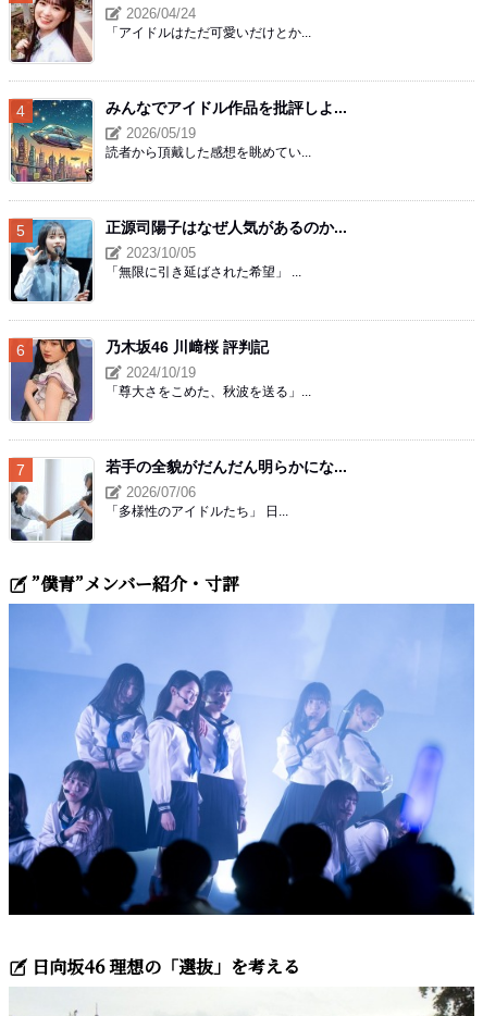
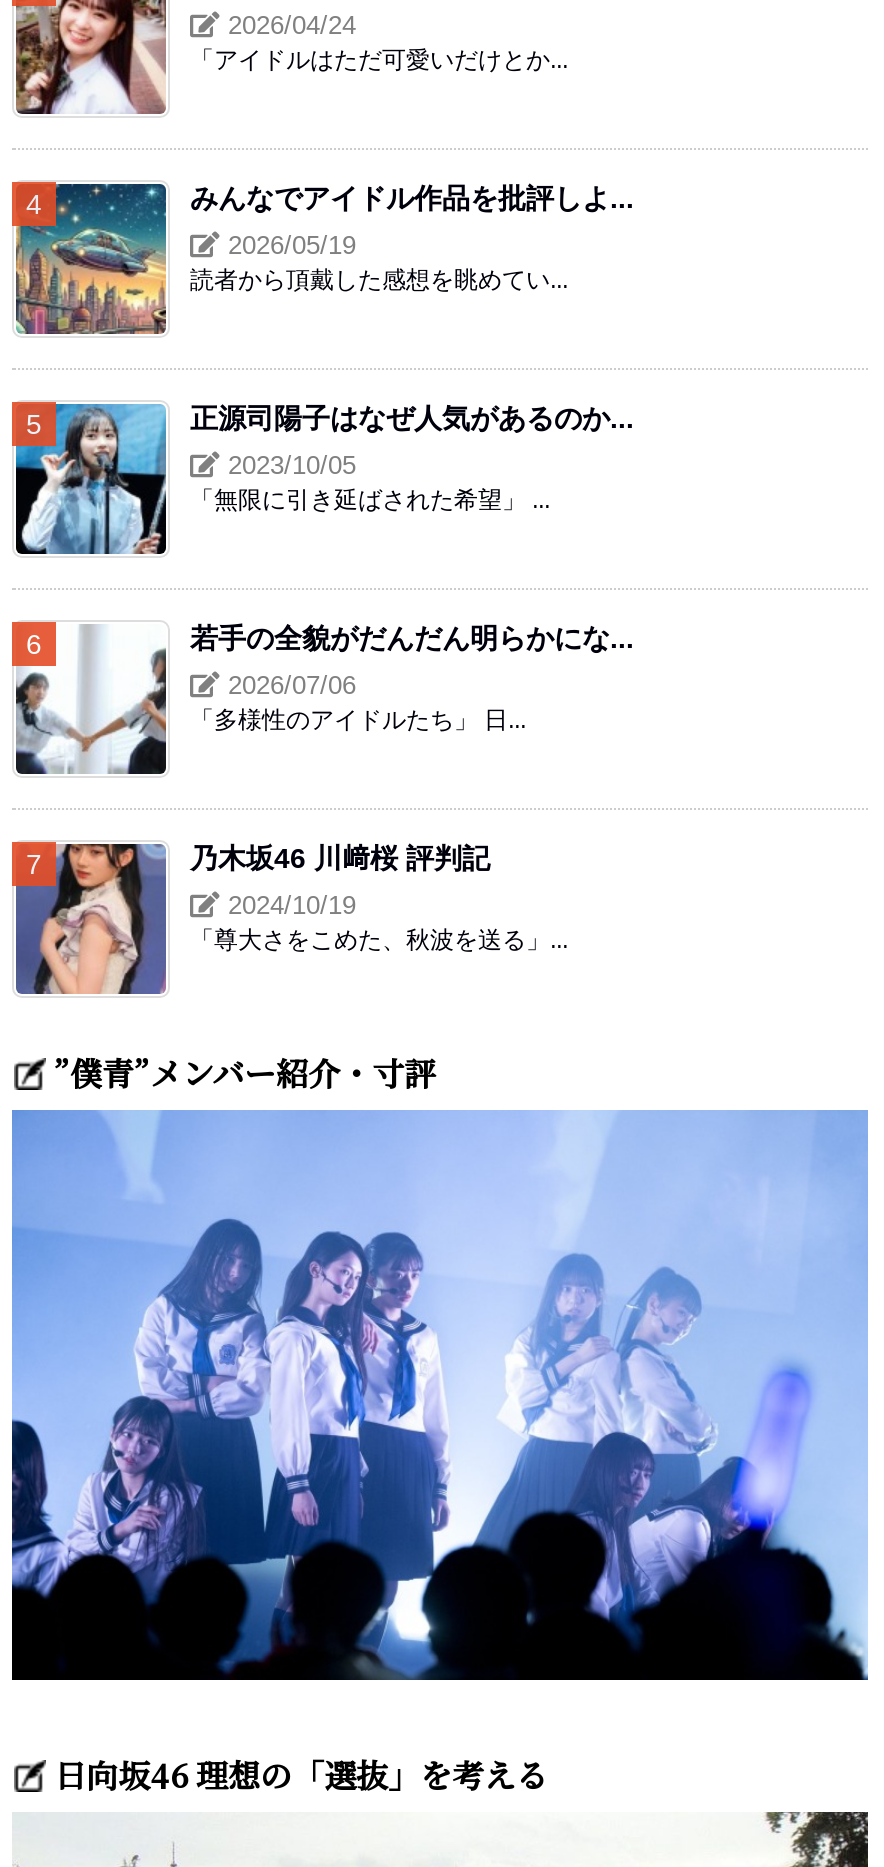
moved [11,337,311,423] -> [16,840,568,998]: [image] | 乃木坂46 川﨑桜 評判記 | 2024/10/19 | 「尊大さをこめた、秋波を送る」...
moved [10,458,347,542] -> [16,622,634,774]: [image] | 若手の全貌がだんだん明らかにな... | 2026/07/06 | 「多様性のアイドルたち」 日...

